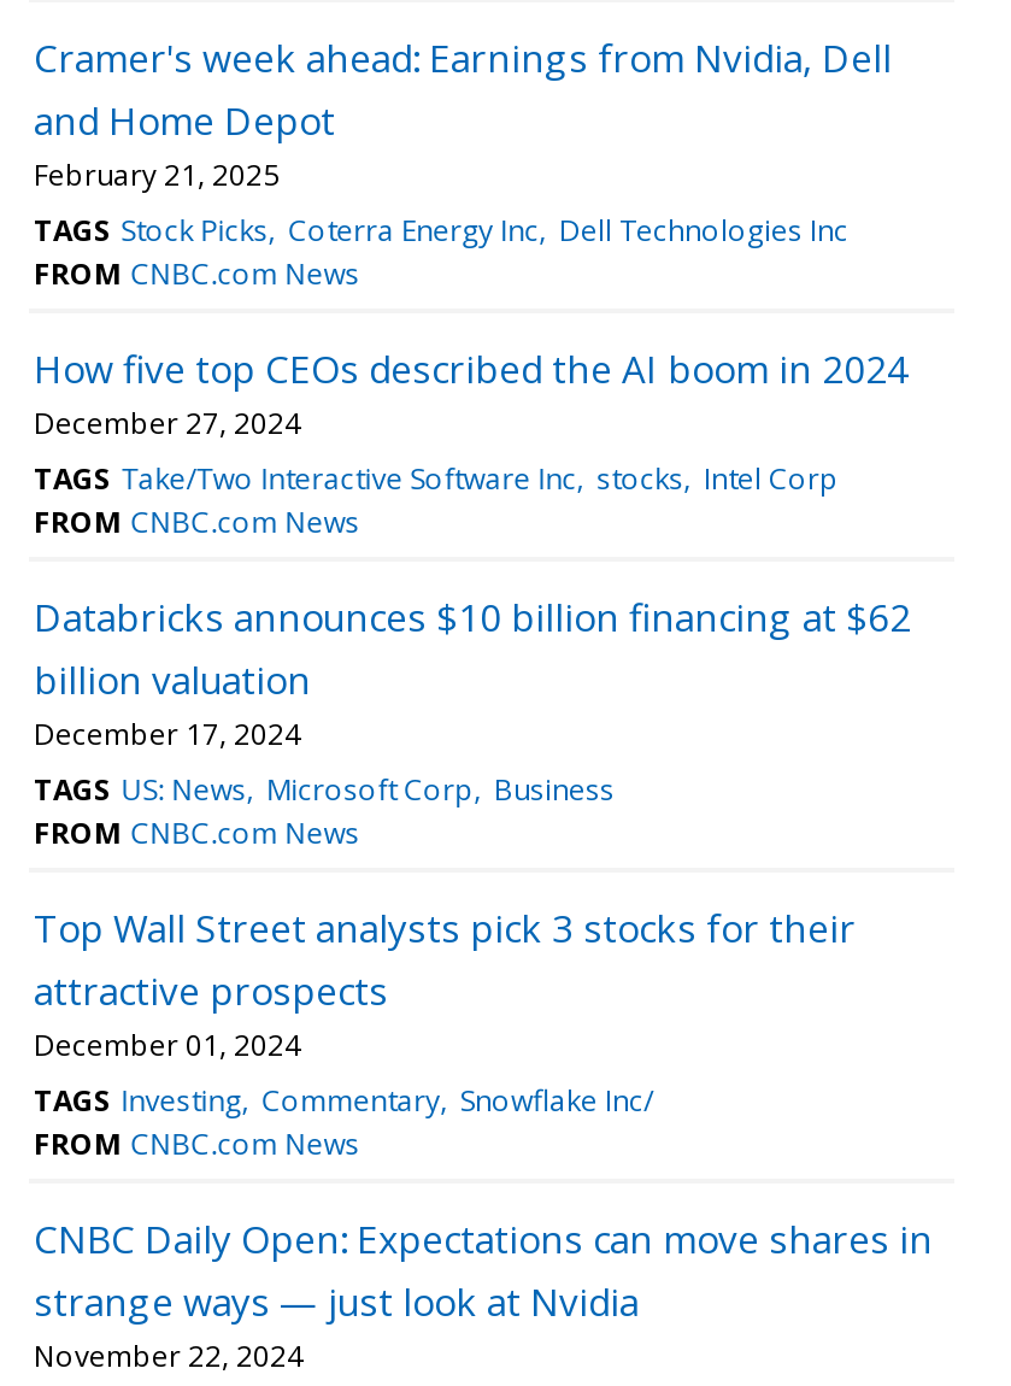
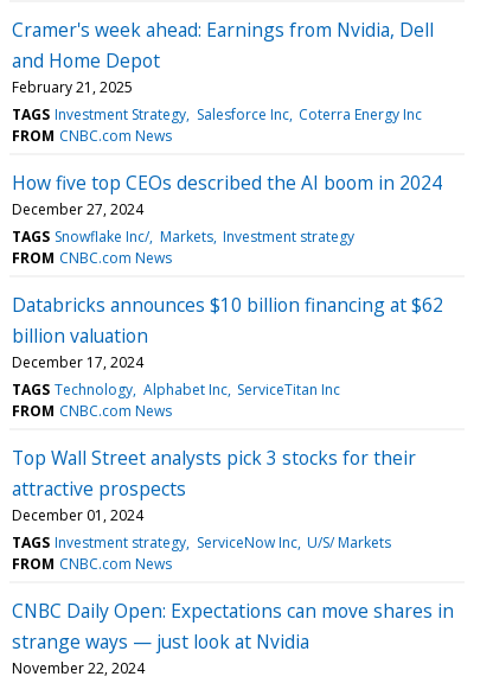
[34,209,848,250] TAGS Stock Picks Coterra Energy Inc Dell Technologies Inc -> [12,104,422,124] TAGS Investment Strategy Salesforce Inc Coterra Energy Inc
[34,458,838,498] TAGS Take/Two Interactive Software Inc stocks Intel Corp -> [12,226,354,246] TAGS Snowflake Inc/ Markets Investment strategy
[34,768,614,809] TAGS US: News Microsoft Corp Business -> [12,379,340,399] TAGS Technology Alphabet Inc ServiceTitan Inc
[34,1079,653,1120] TAGS Investing Commentary Snowflake Inc/ -> [12,532,391,552] TAGS Investment strategy ServiceNow Inc U/S/ Markets

